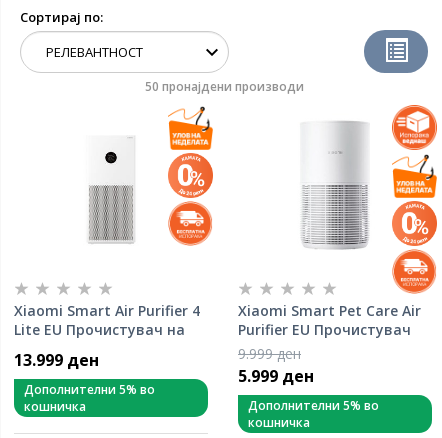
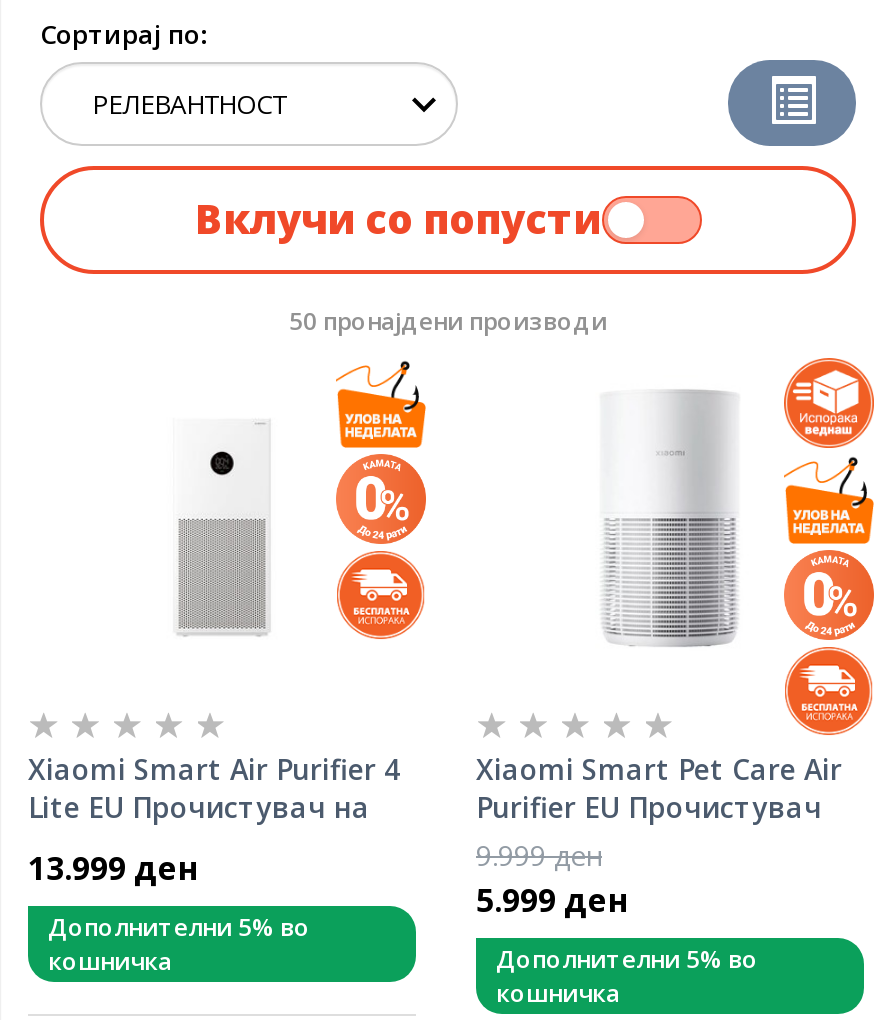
none -> [195,192,601,246] Вклучи со попусти

